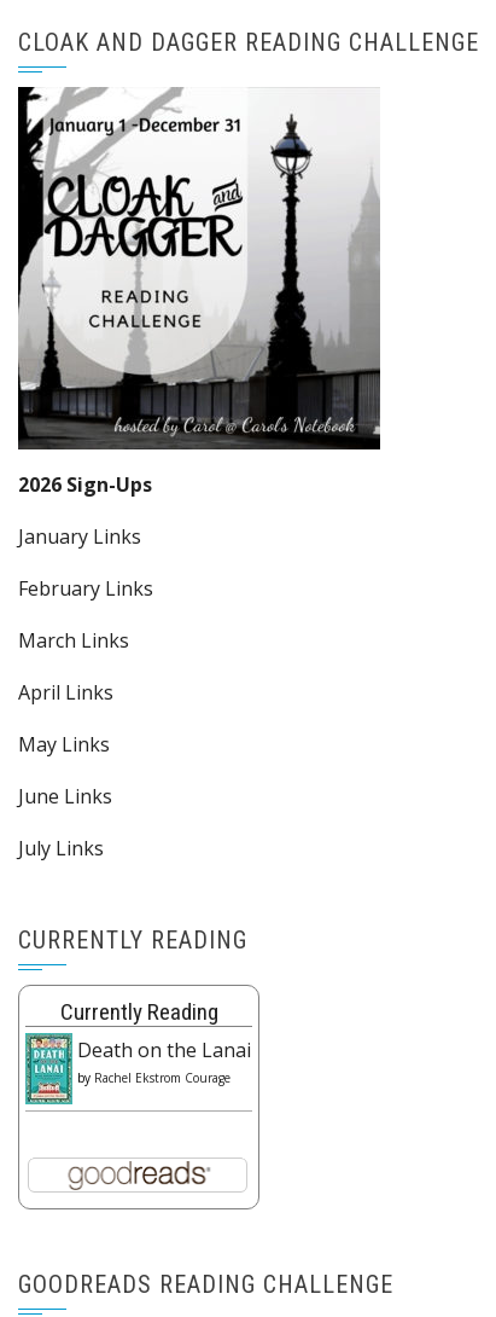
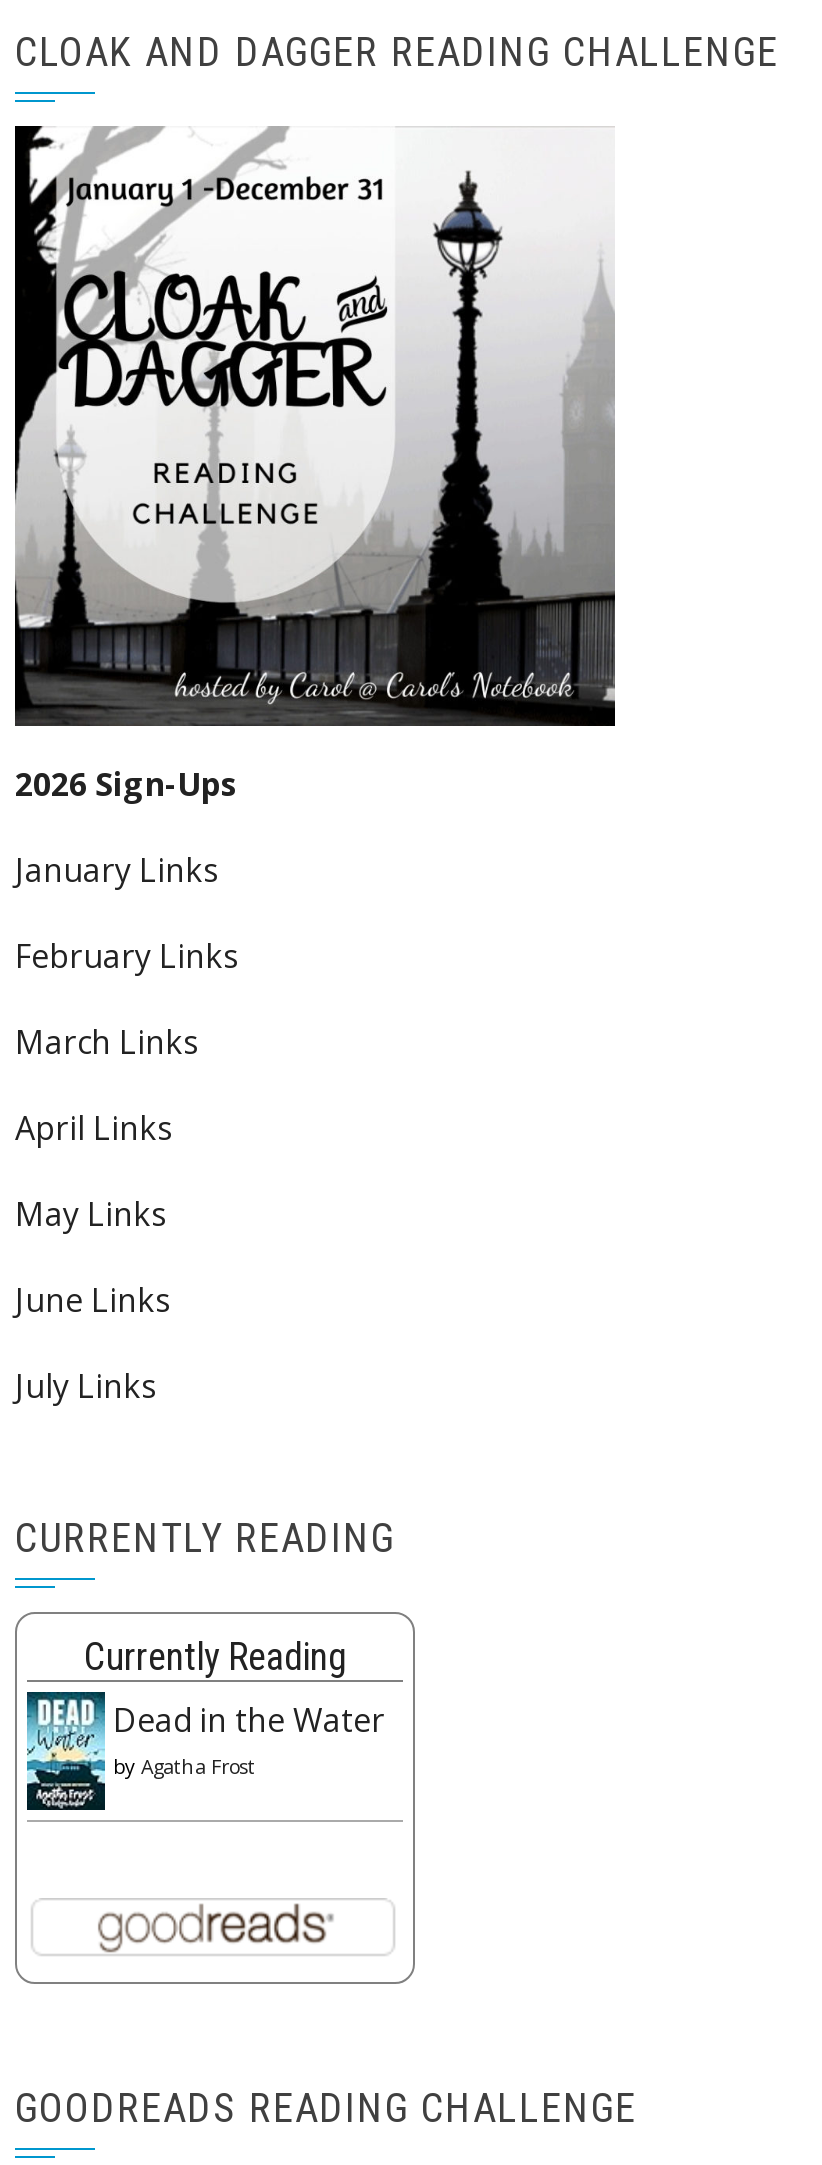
[24,1032,251,1106] [image] | Death on the Lanai | by Rachel Ekstrom Courage -> [25,1690,385,1812] [image] | Dead in the Water | by Agatha Frost

